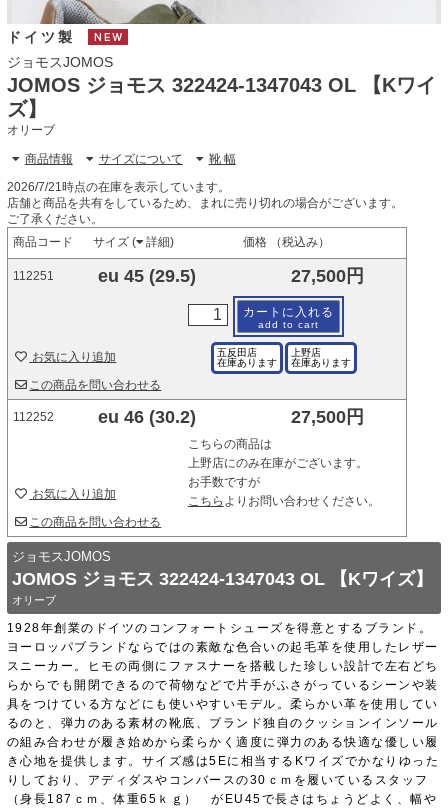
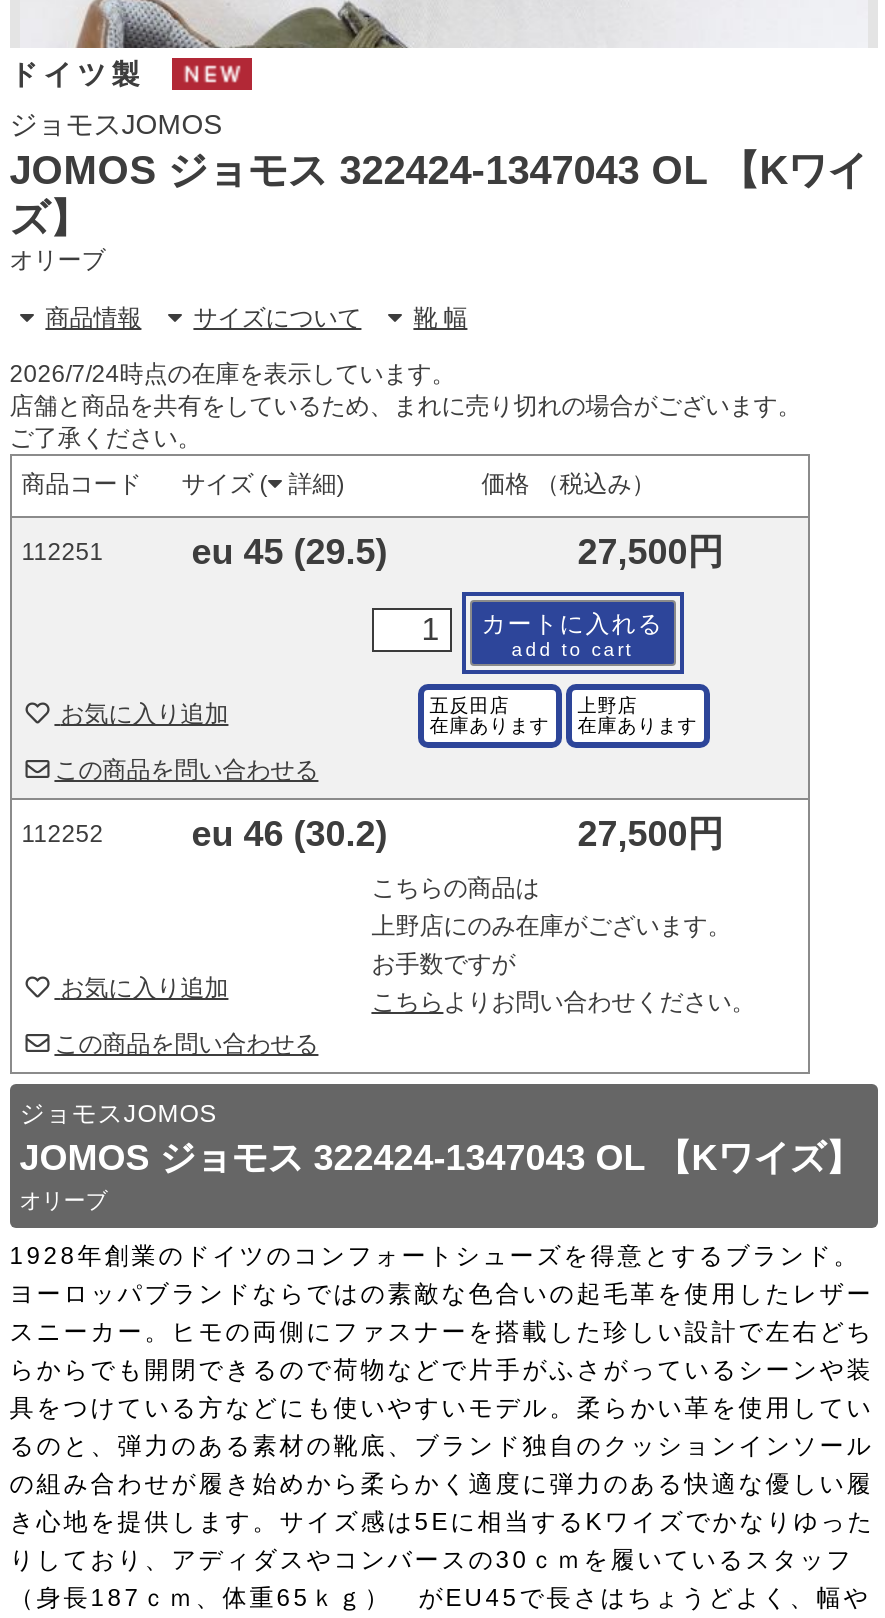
[7,180,230,194] 2026/7/21時点の在庫を表示しています。 -> [9,360,455,388] 2026/7/24時点の在庫を表示しています。

